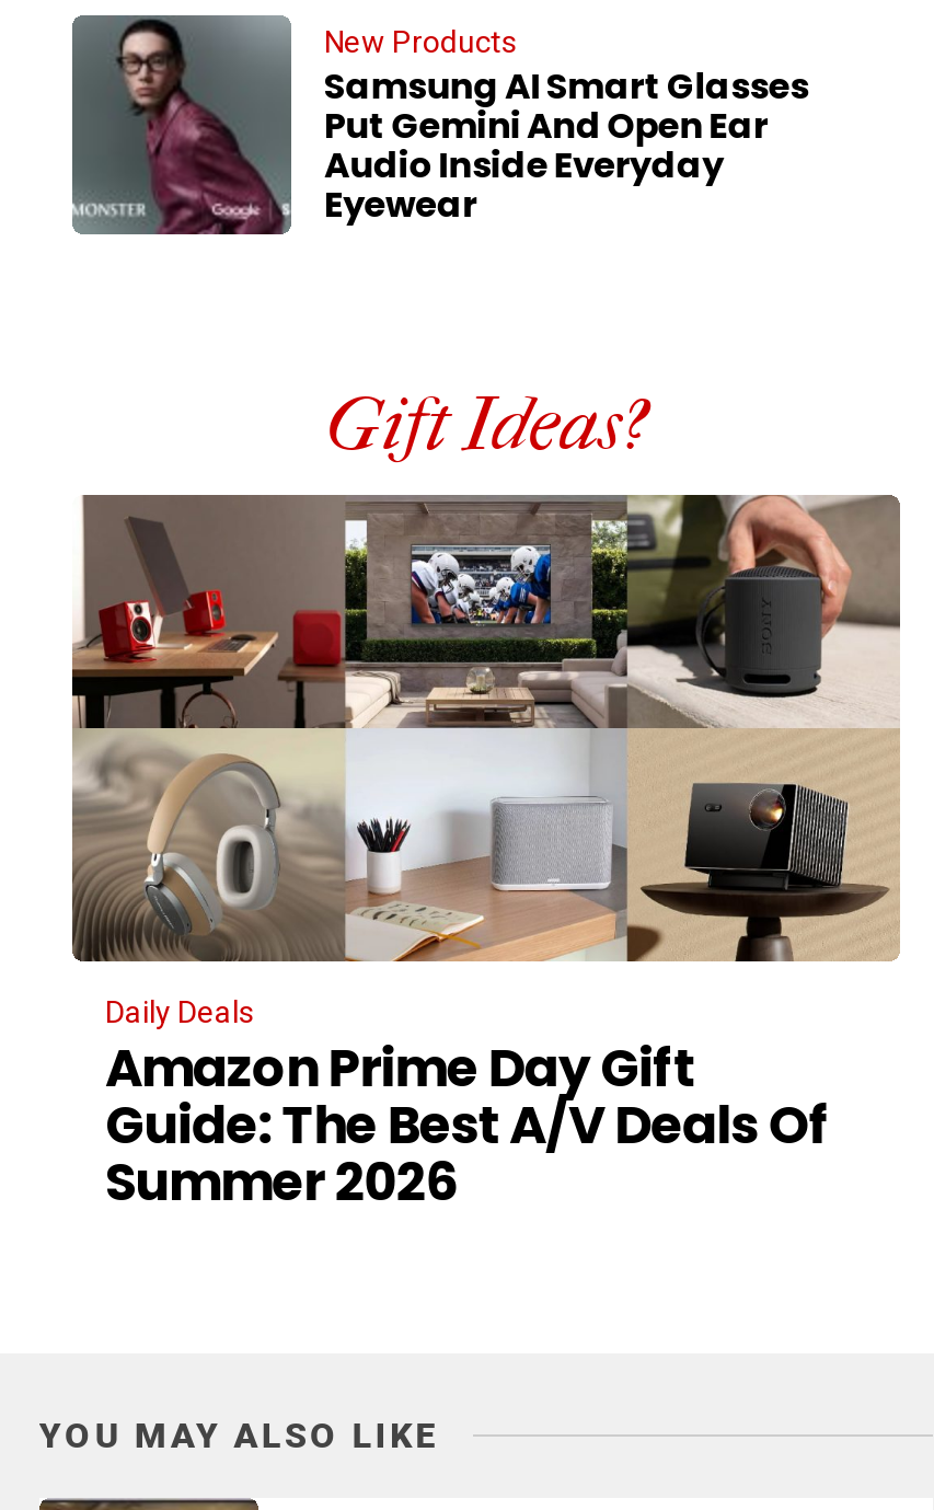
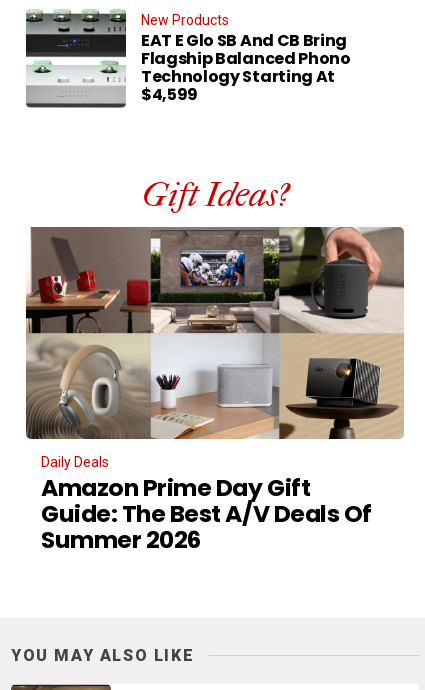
[70,14,809,235] [image] | Samsung AI Smart Glasses | Put Gemini And Open Ear | Audio Inside Everyday | Eyewear -> [26,8,351,108] [image] | EAT E Glo SB And CB Bring | Flagship Balanced Phono | Technology Starting At | $4,599

